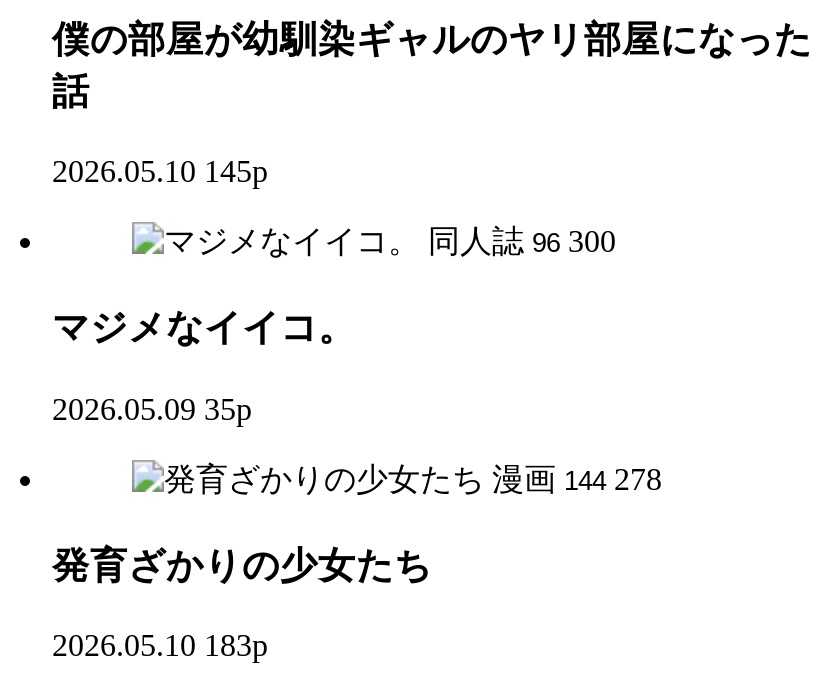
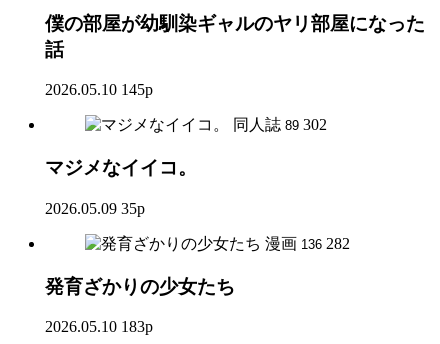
[428,225,616,259] 同人誌 96 300 -> [233,116,327,133] 同人誌 89 302
[492,462,662,496] 漫画 144 278 -> [265,235,350,252] 漫画 136 282

